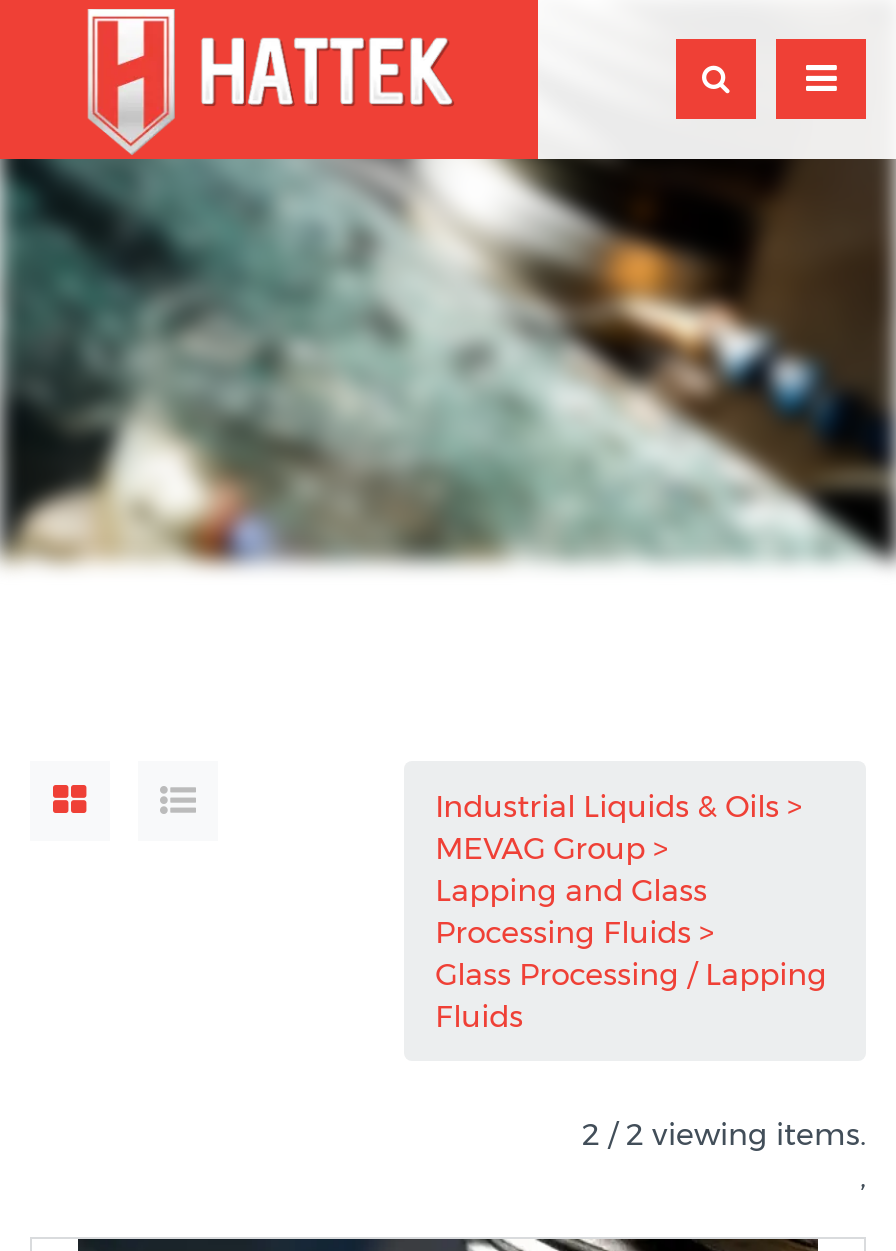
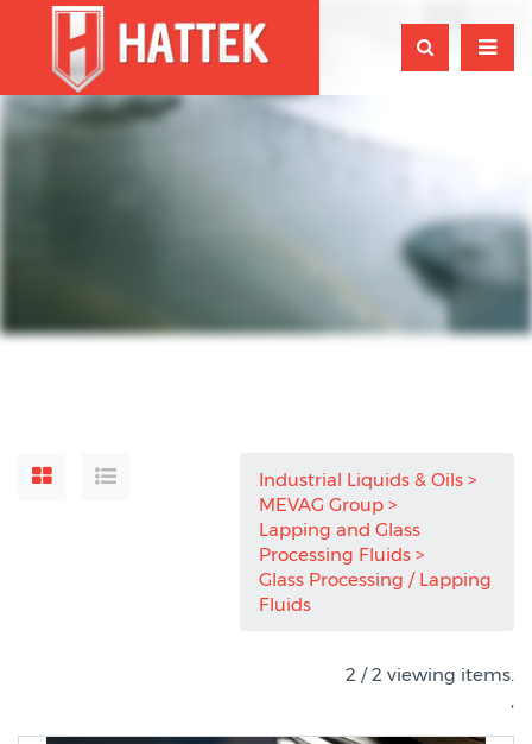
[6,155,890,567] [image] -> [4,94,528,339] [image]

